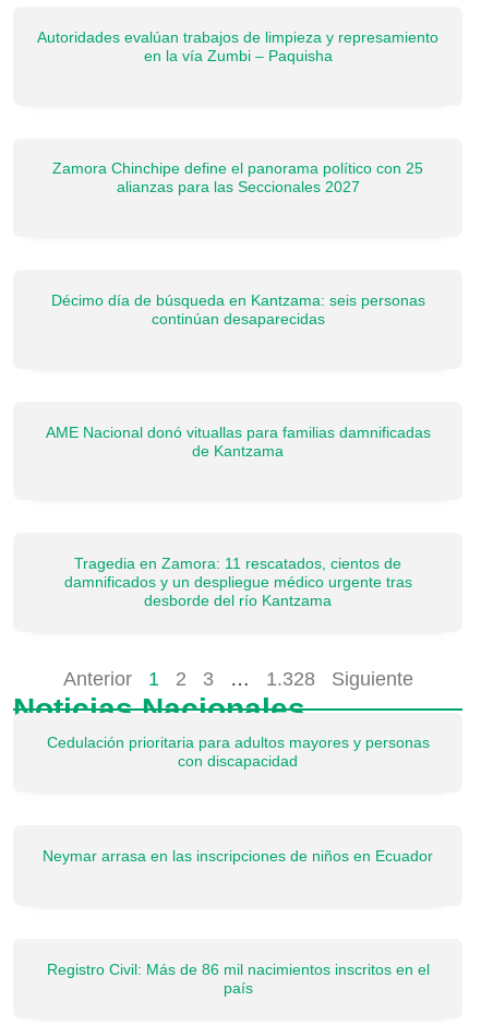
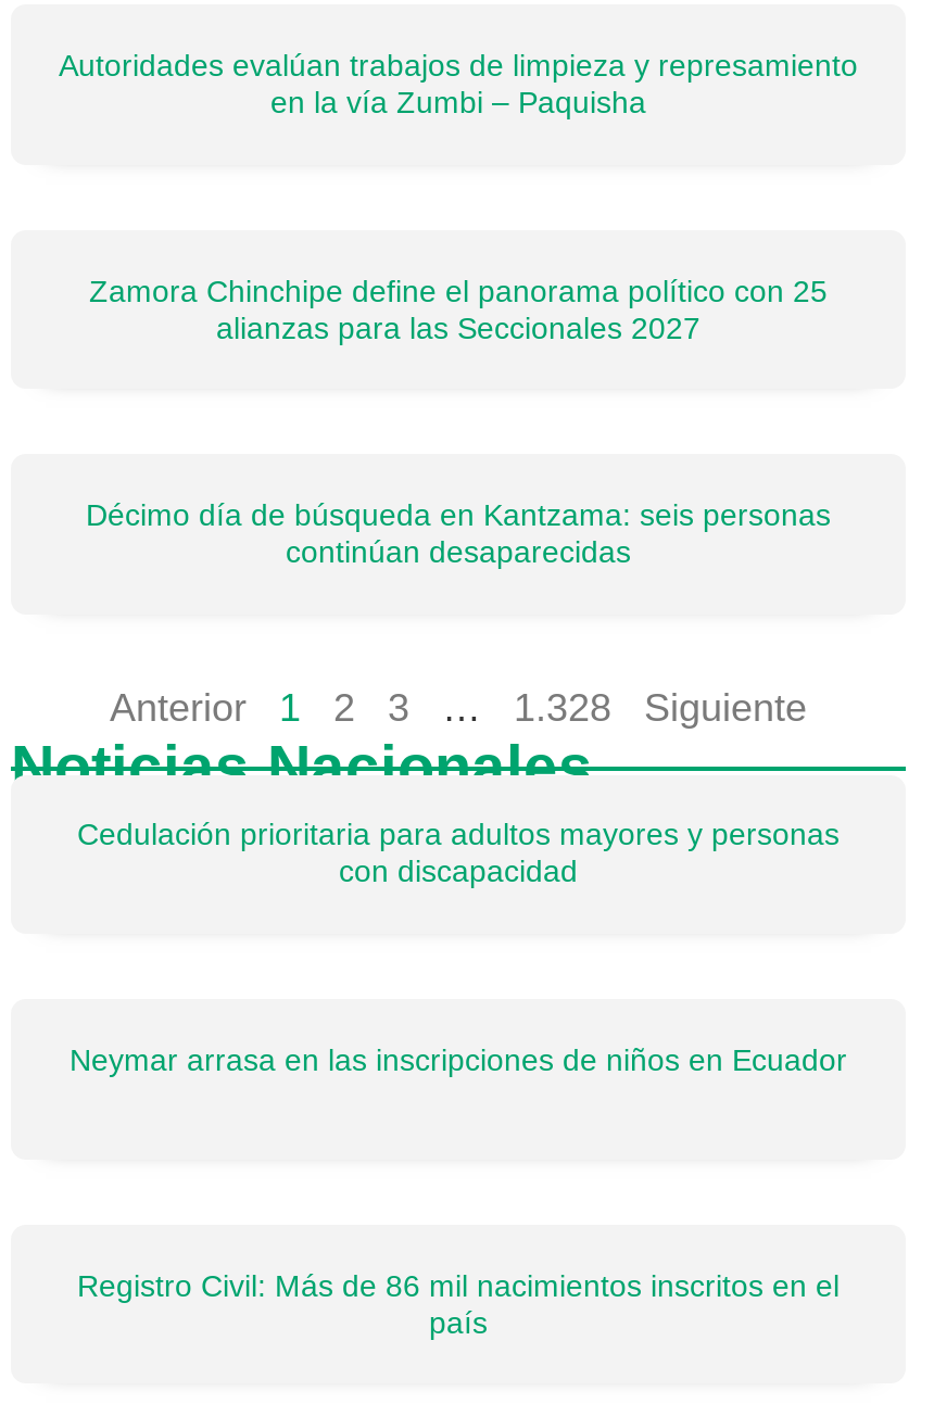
[45,423,430,459] AME Nacional donó vituallas para familias damnificadas | de Kantzama -> none
[64,555,412,609] Tragedia en Zamora: 11 rescatados, cientos de | damnificados y un despliegue médico urgente tras | desborde del río Kantzama -> none

